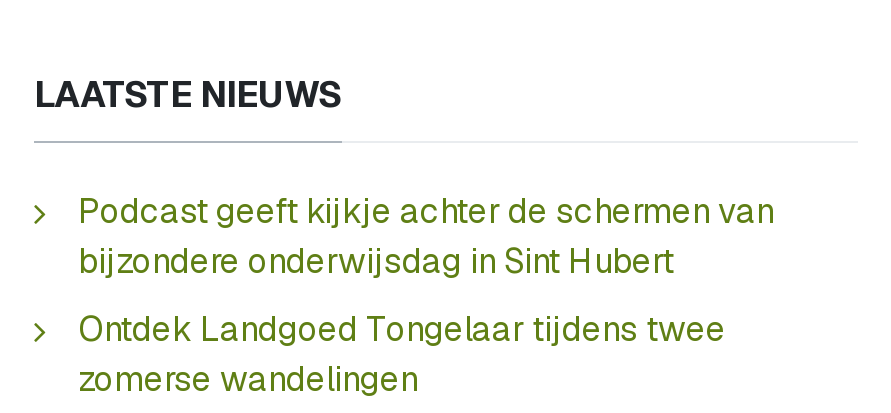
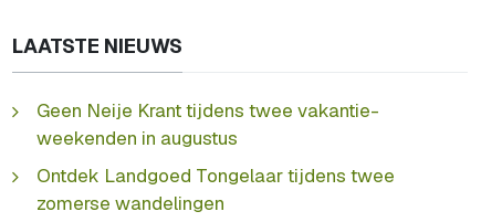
[78,189,774,283] Podcast geeft kijkje achter de schermen van | bijzondere onderwijsdag in Sint Hubert -> [36,98,379,150] Geen Neije Krant tijdens twee vakantie- | weekenden in augustus

